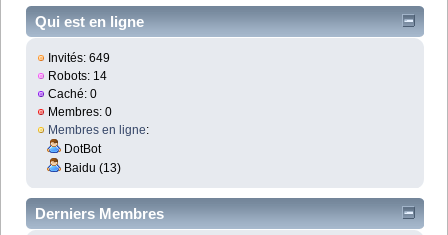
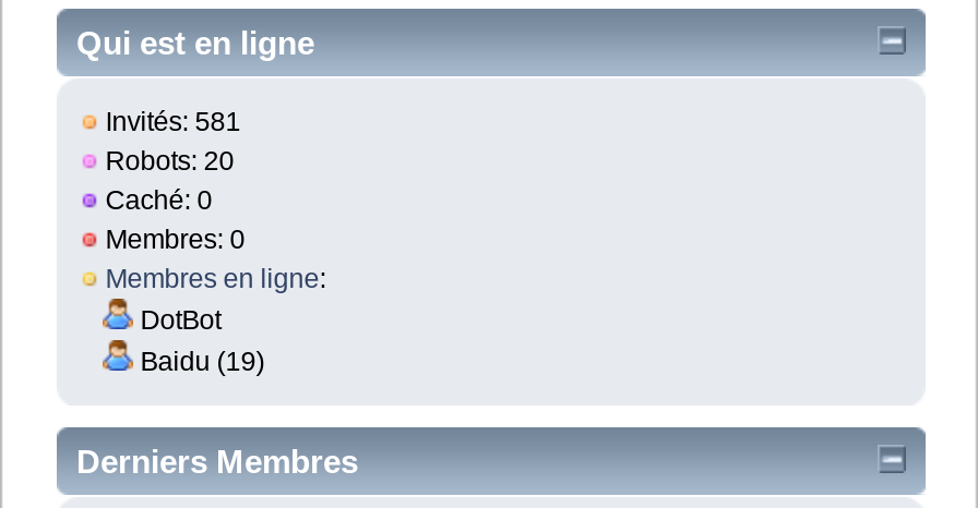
[45,51,110,65] Invités: 649 -> [99,107,241,138] Invités: 581
[45,69,107,83] Robots: 14 -> [99,147,234,177] Robots: 20
[61,161,121,175] Baidu (13) -> [134,347,265,378] Baidu (19)

